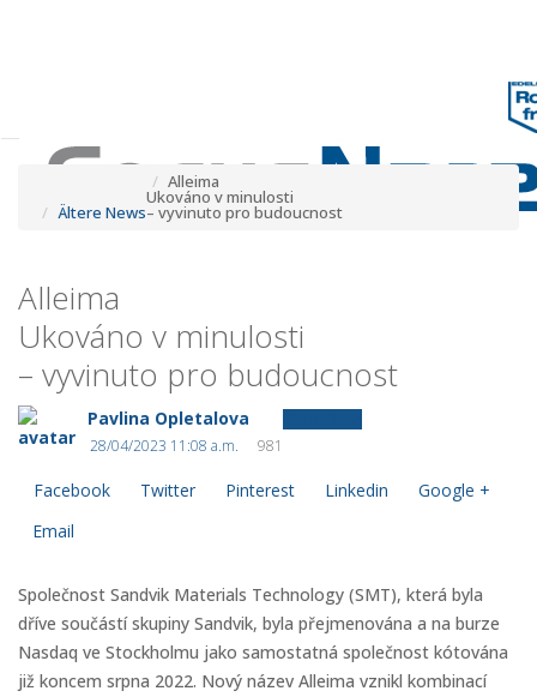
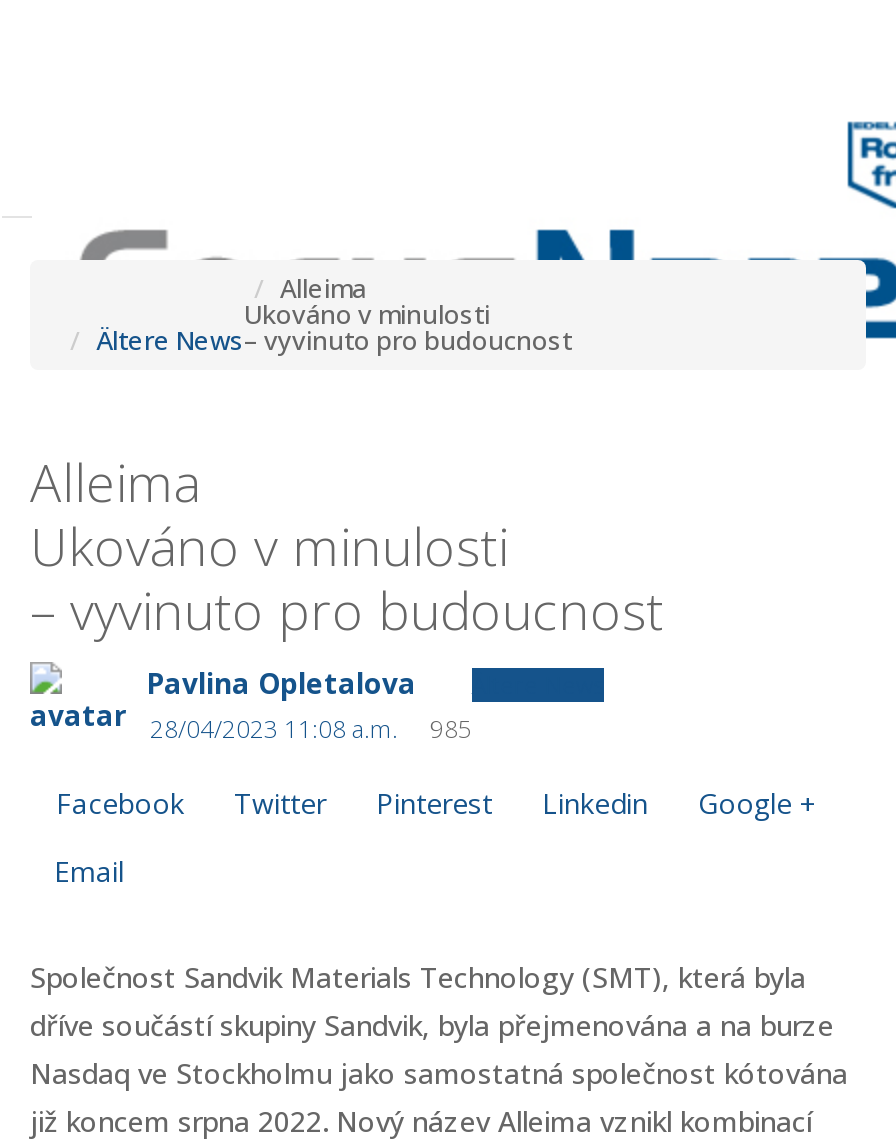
[90,435,283,456] 28/04/2023 11:08 a.m. 981 -> [150,712,472,746] 28/04/2023 11:08 a.m. 985

